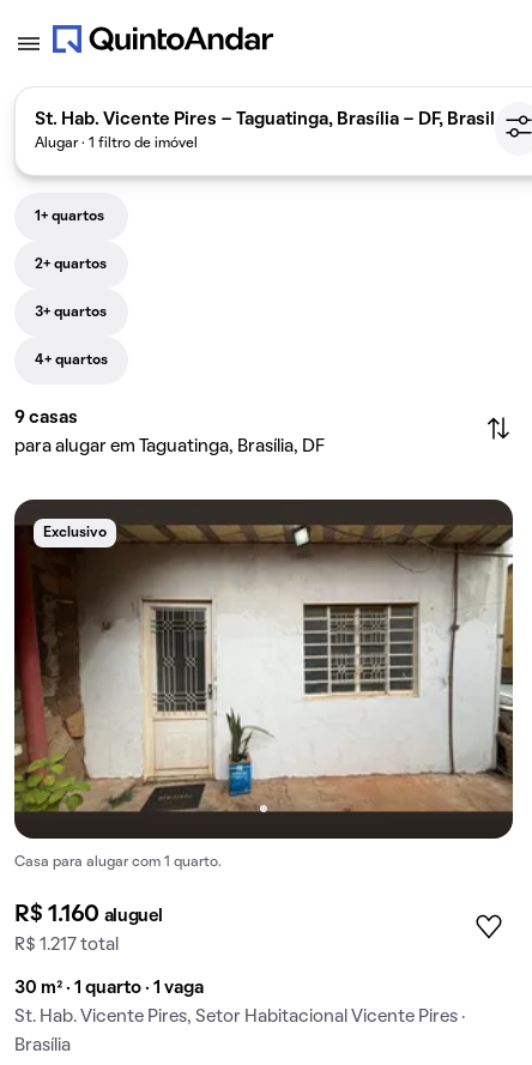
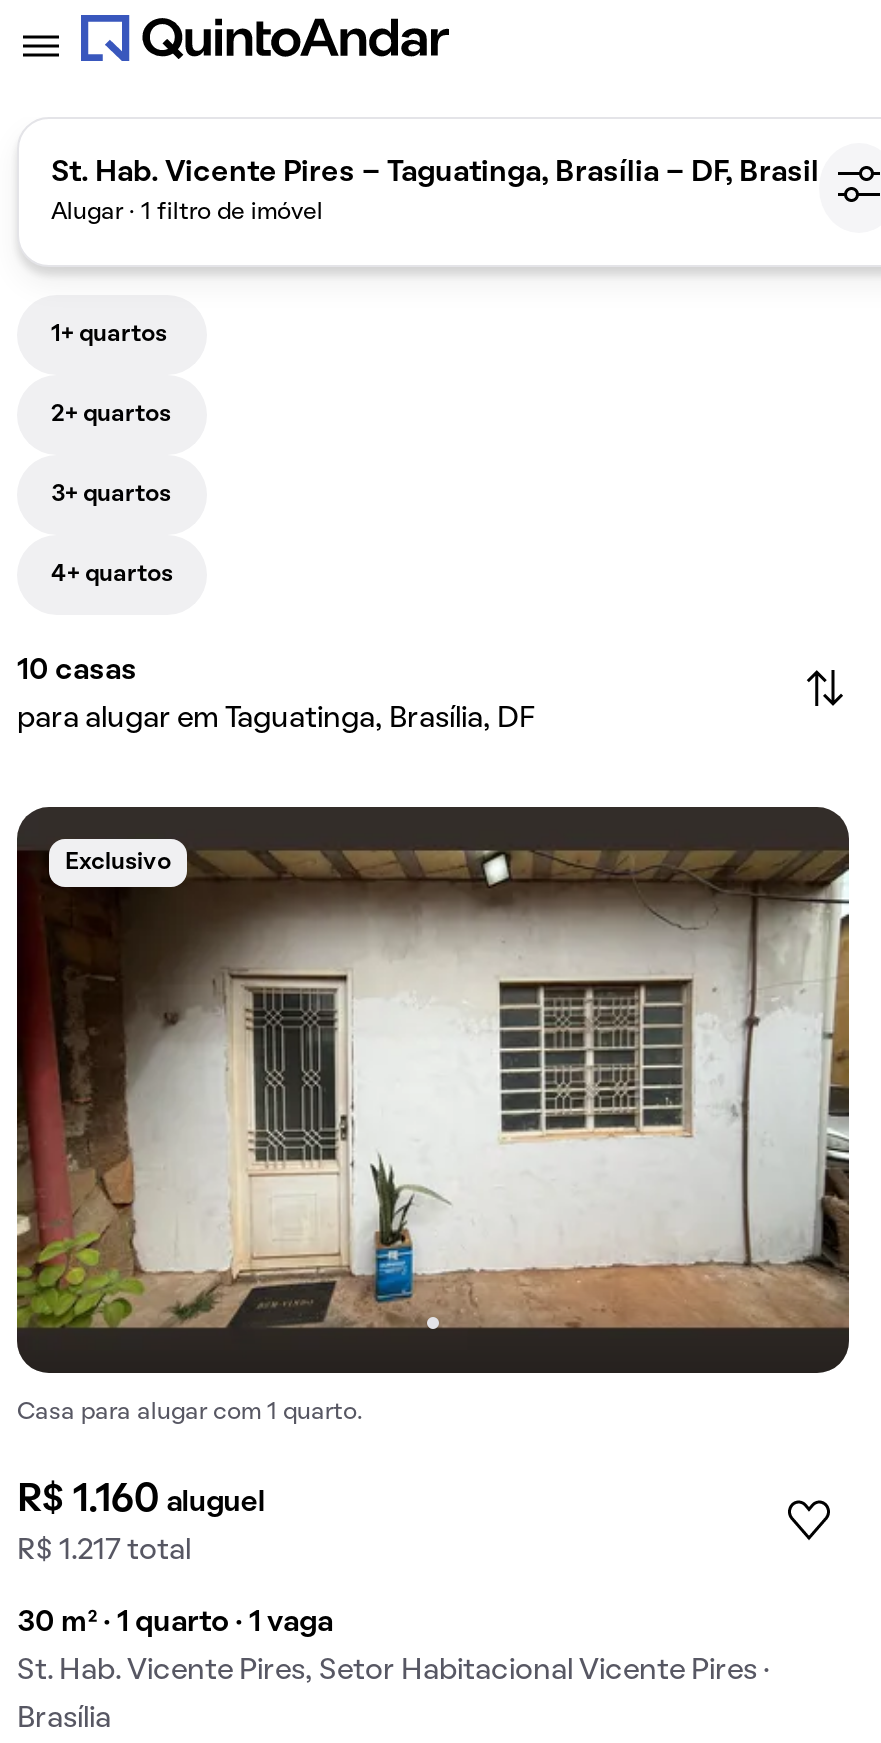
[14,410,78,426] 9 casas -> [17,657,137,685] 10 casas

